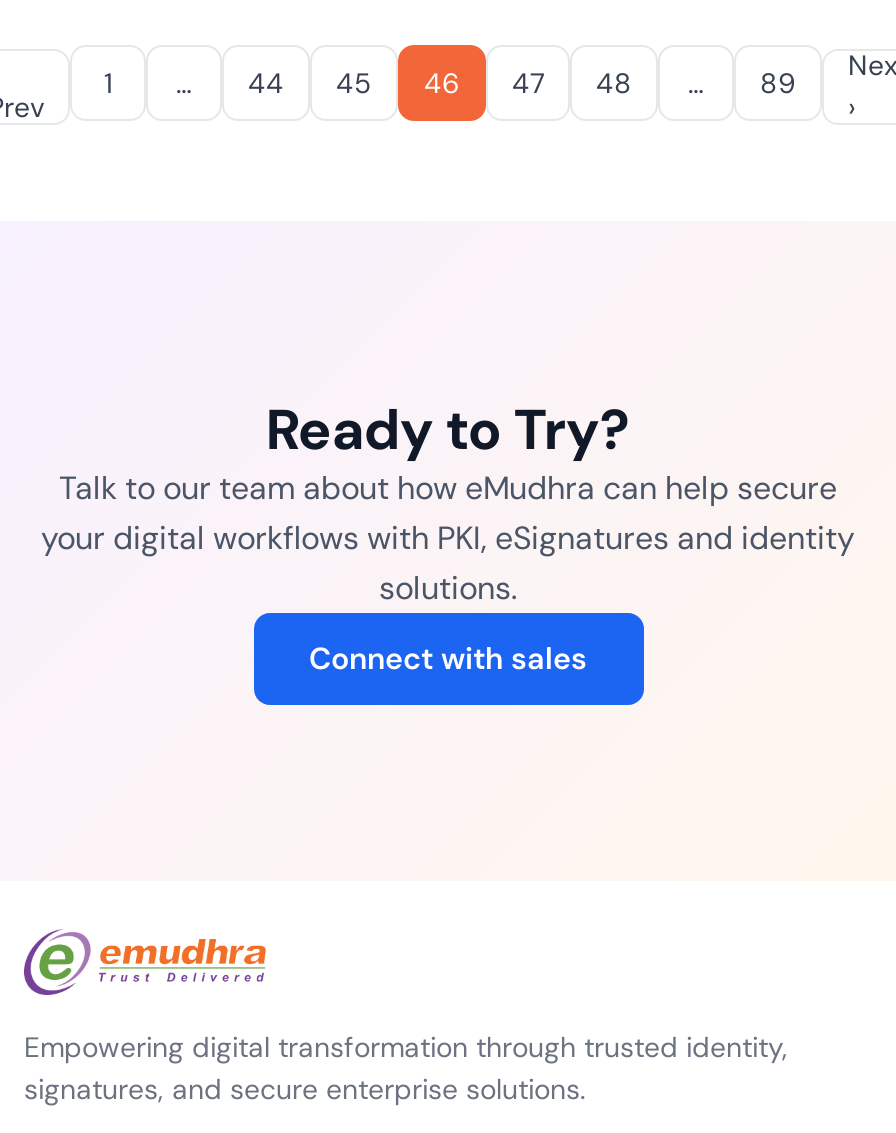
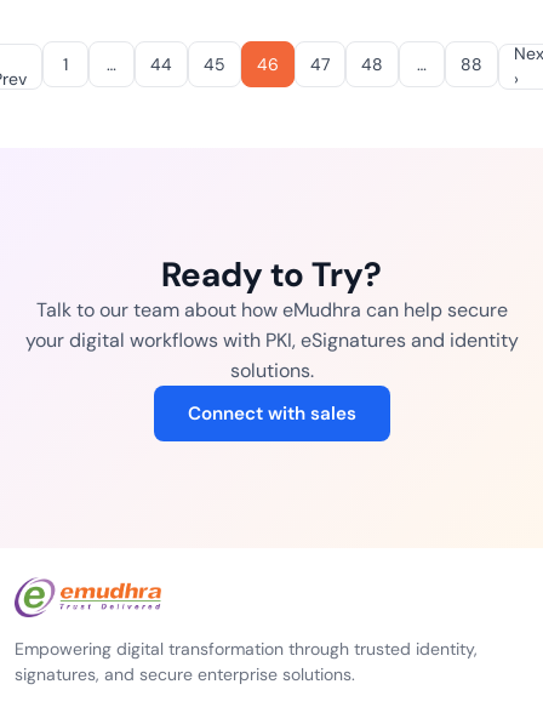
[760,64,796,100] 89 -> [461,53,482,75] 88

